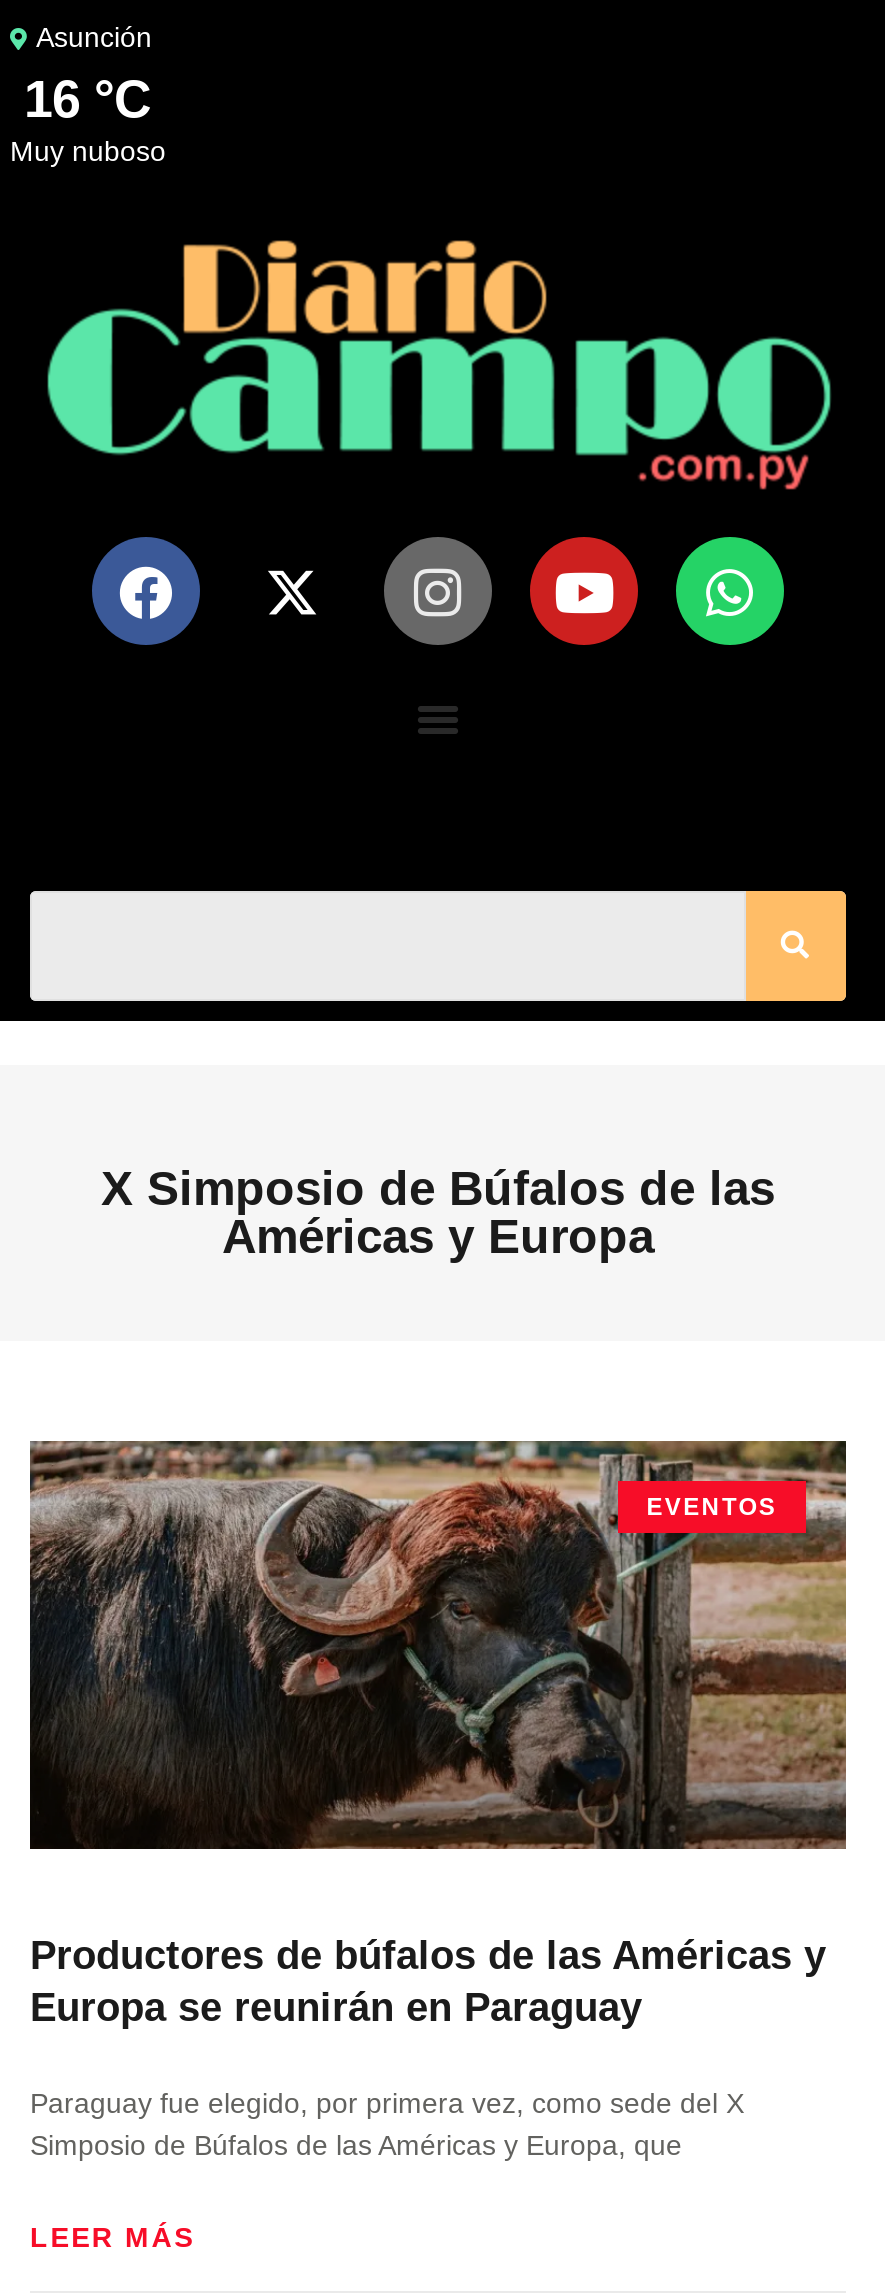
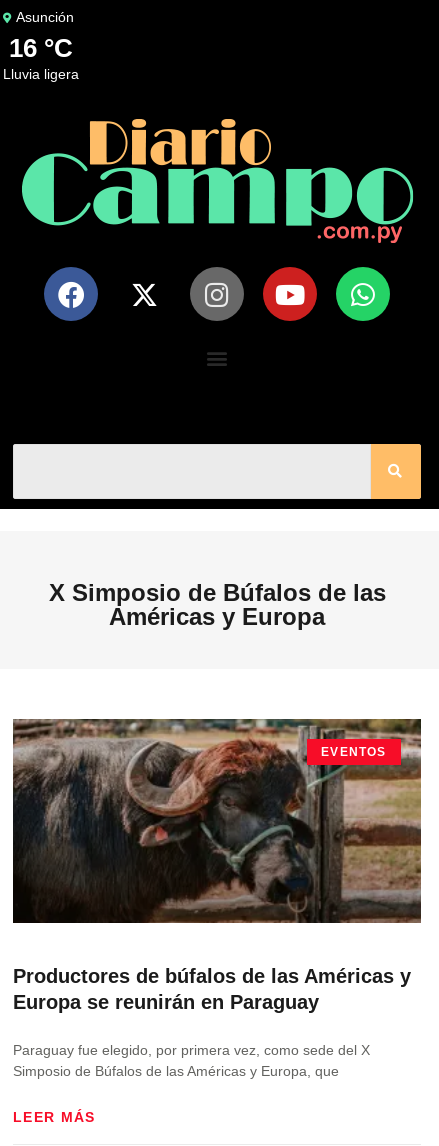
[34,135,166,167] muy nuboso -> [11,66,79,82] lluvia ligera

